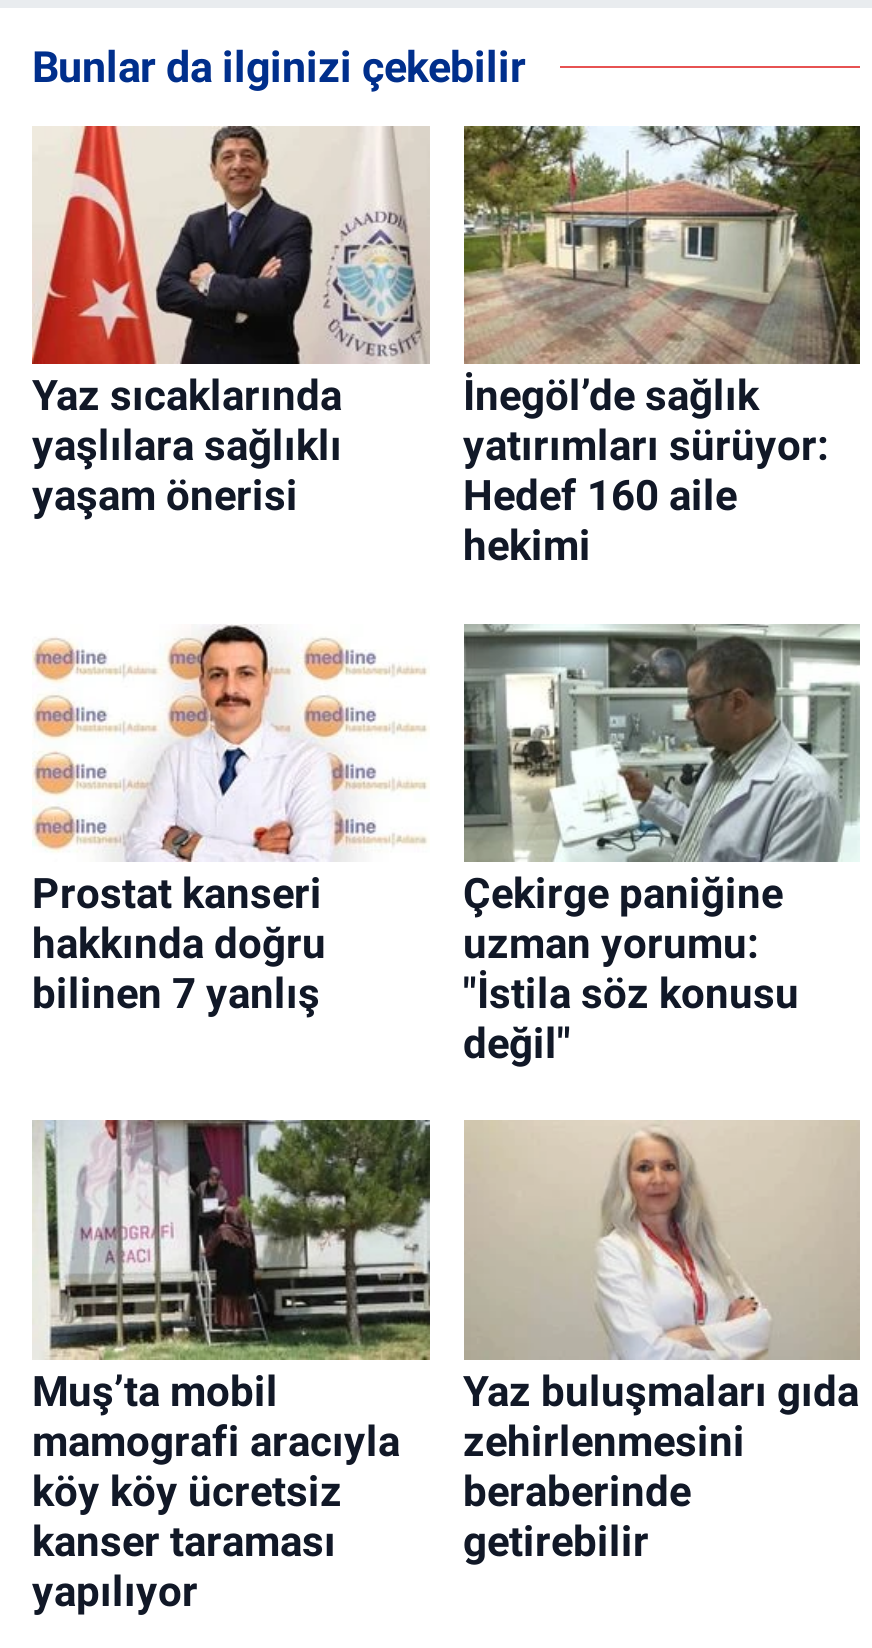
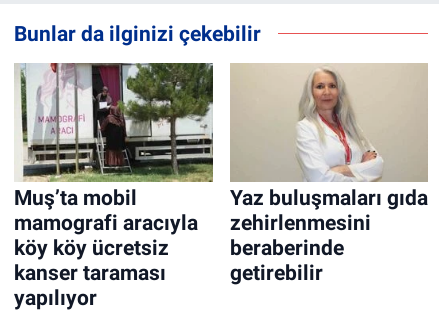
[30,124,430,520] [image] | Yaz sıcaklarında | yaşlılara sağlıklı | yaşam önerisi -> none
[463,124,860,570] [image] | İnegöl’de sağlık | yatırımları sürüyor: | Hedef 160 aile | hekimi -> none
[32,624,424,1018] [image] | Prostat kanseri | hakkında doğru | bilinen 7 yanlış -> none
[462,622,862,1068] [image] | Çekirge paniğine | uzman yorumu: | "İstila söz konusu | değil" -> none

